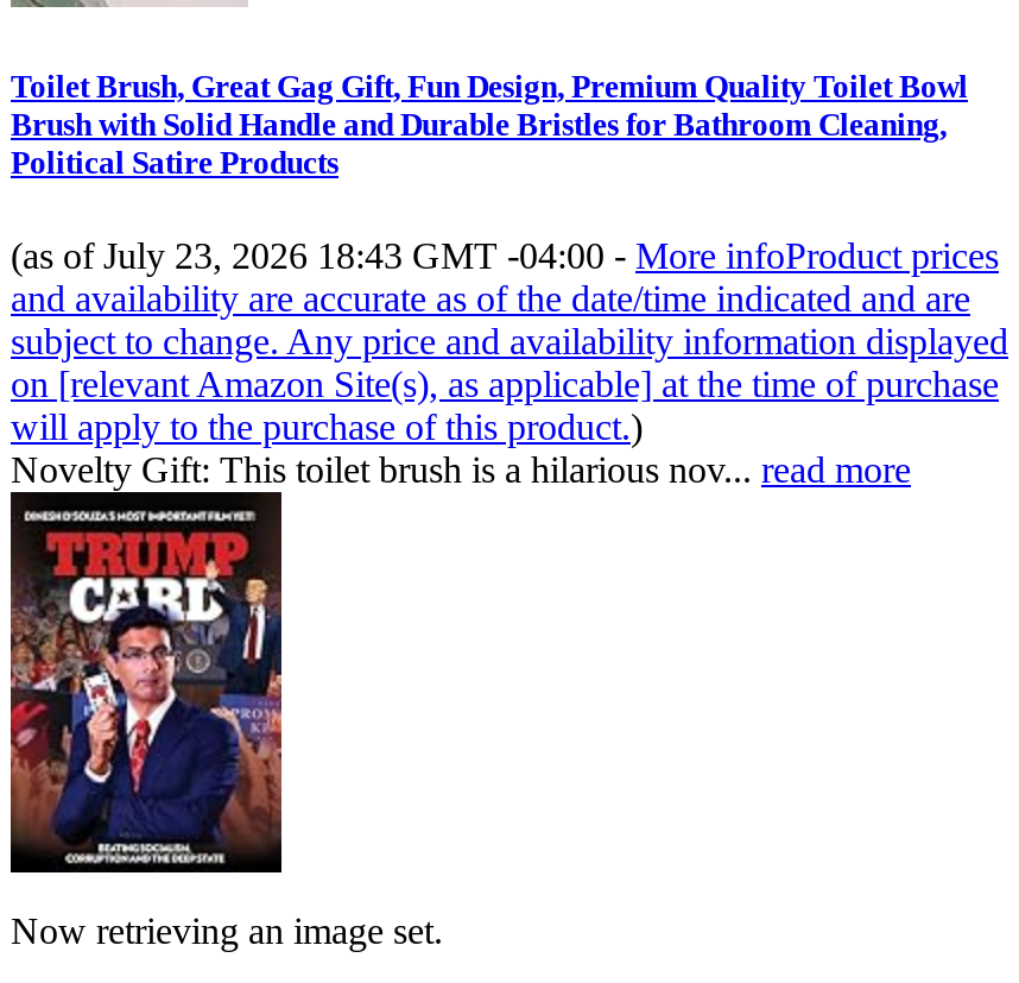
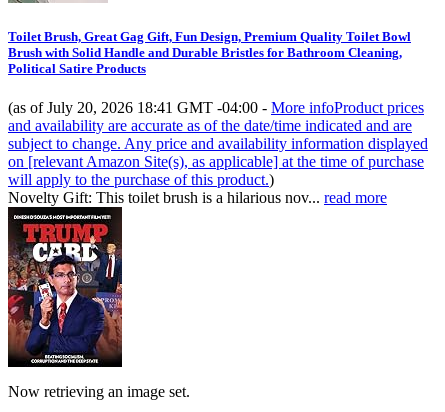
[11,236,999,276] (as of July 23, 2026 18:43 GMT -04:00 - More infoProduct prices -> [8,99,424,116] (as of July 20, 2026 18:41 GMT -04:00 - More infoProduct prices

